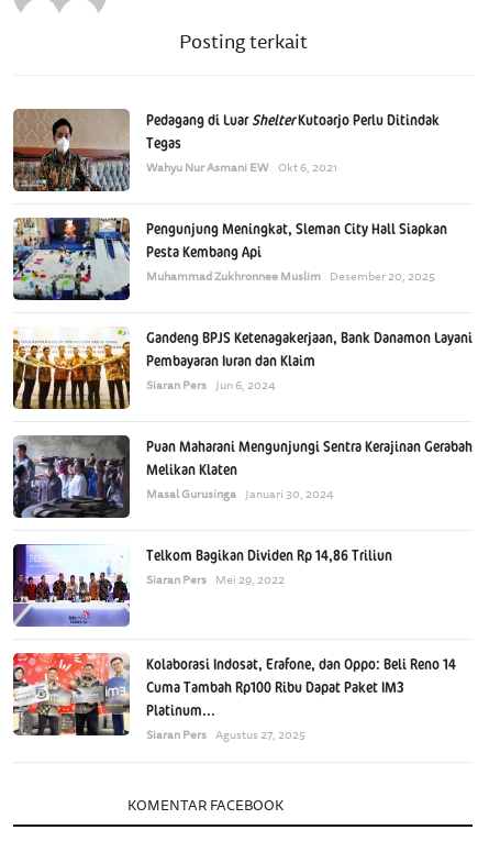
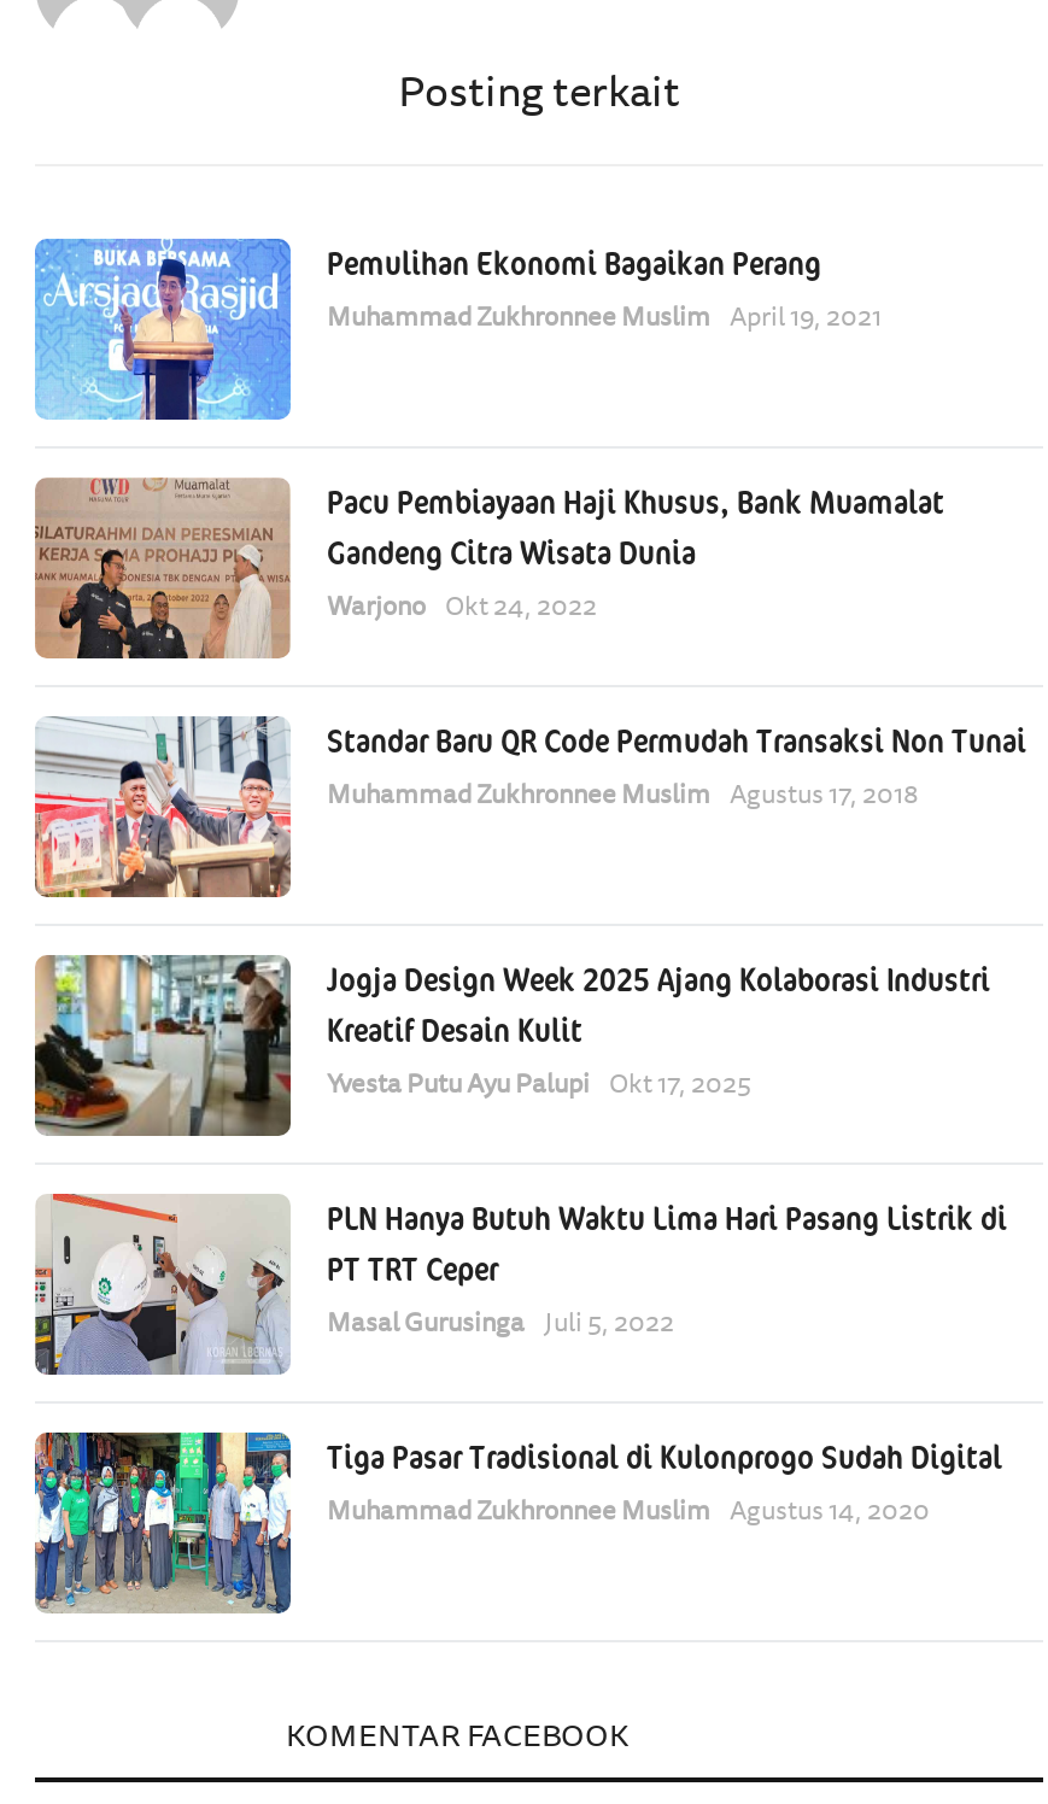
[12,108,440,192] [image] | Pedagang di Luar ShelterKutoarjo Perlu Ditindak | Tegas | Wahyu Nur Asmani EW Okt 6, 2021 -> [33,236,882,422] [image] | Pemulihan Ekonomi Bagaikan Perang | Muhammad Zukhronnee Muslim April 19, 2021
[12,217,447,301] [image] | Pengunjung Meningkat, Sleman City Hall Siapkan | Pesta Kembang Api | Muhammad Zukhronnee Muslim Desember 20, 2025 -> [33,475,944,661] [image] | Pacu Pembiayaan Haji Khusus, Bank Muamalat | Gandeng Citra Wisata Dunia | Warjono Okt 24, 2022
[12,327,473,410] [image] | Gandeng BPJS Ketenagakerjaan, Bank Danamon Layani | Pembayaran Iuran dan Klaim | Siaran Pers Jun 6, 2024 -> [33,716,1026,900] [image] | Standar Baru QR Code Permudah Transaksi Non Tunai | Muhammad Zukhronnee Muslim Agustus 17, 2018
[12,435,473,519] [image] | Puan Maharani Mengunjungi Sentra Kerajinan Gerabah | Melikan Klaten | Masal Gurusinga Januari 30, 2024 -> [33,955,990,1138] [image] | Jogja Design Week 2025 Ajang Kolaborasi Industri | Kreatif Desain Kulit | Yvesta Putu Ayu Palupi Okt 17, 2025
[12,543,392,627] [image] | Telkom Bagikan Dividen Rp 14,86 Triliun | Siaran Pers Mei 29, 2022 -> [33,1191,1007,1375] [image] | PLN Hanya Butuh Waktu Lima Hari Pasang Listrik di | PT TRT Ceper | Masal Gurusinga Juli 5, 2022
[13,652,456,744] [image] | Kolaborasi Indosat, Erafone, dan Oppo: Beli Reno 14 | Cuma Tambah Rp100 Ribu Dapat Paket IM3 | Platinum... | Siaran Pers Agustus 27, 2025 -> [33,1430,1002,1613] [image] | Tiga Pasar Tradisional di Kulonprogo Sudah Digital | Muhammad Zukhronnee Muslim Agustus 14, 2020

